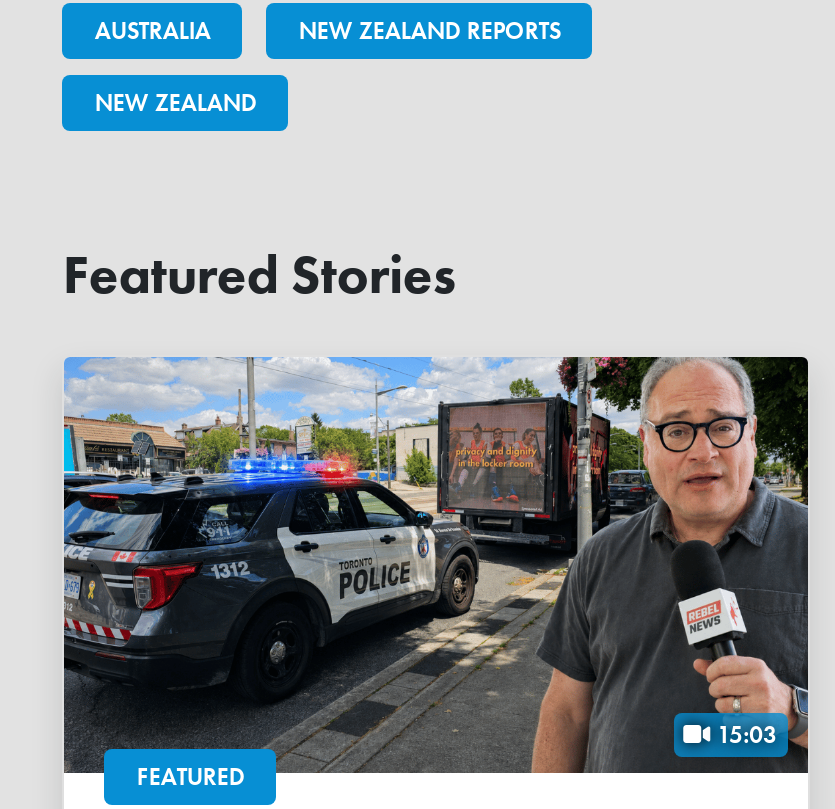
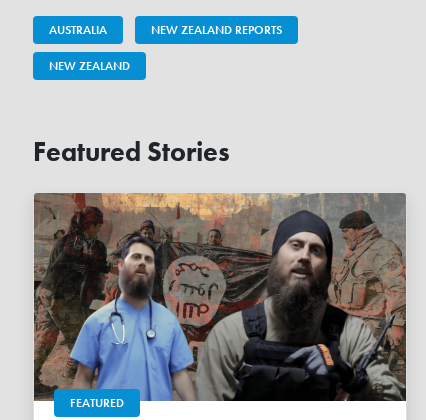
[62,355,808,775] [image] -> [33,192,406,402] [image]
[711,719,777,751] 15:03 -> none

